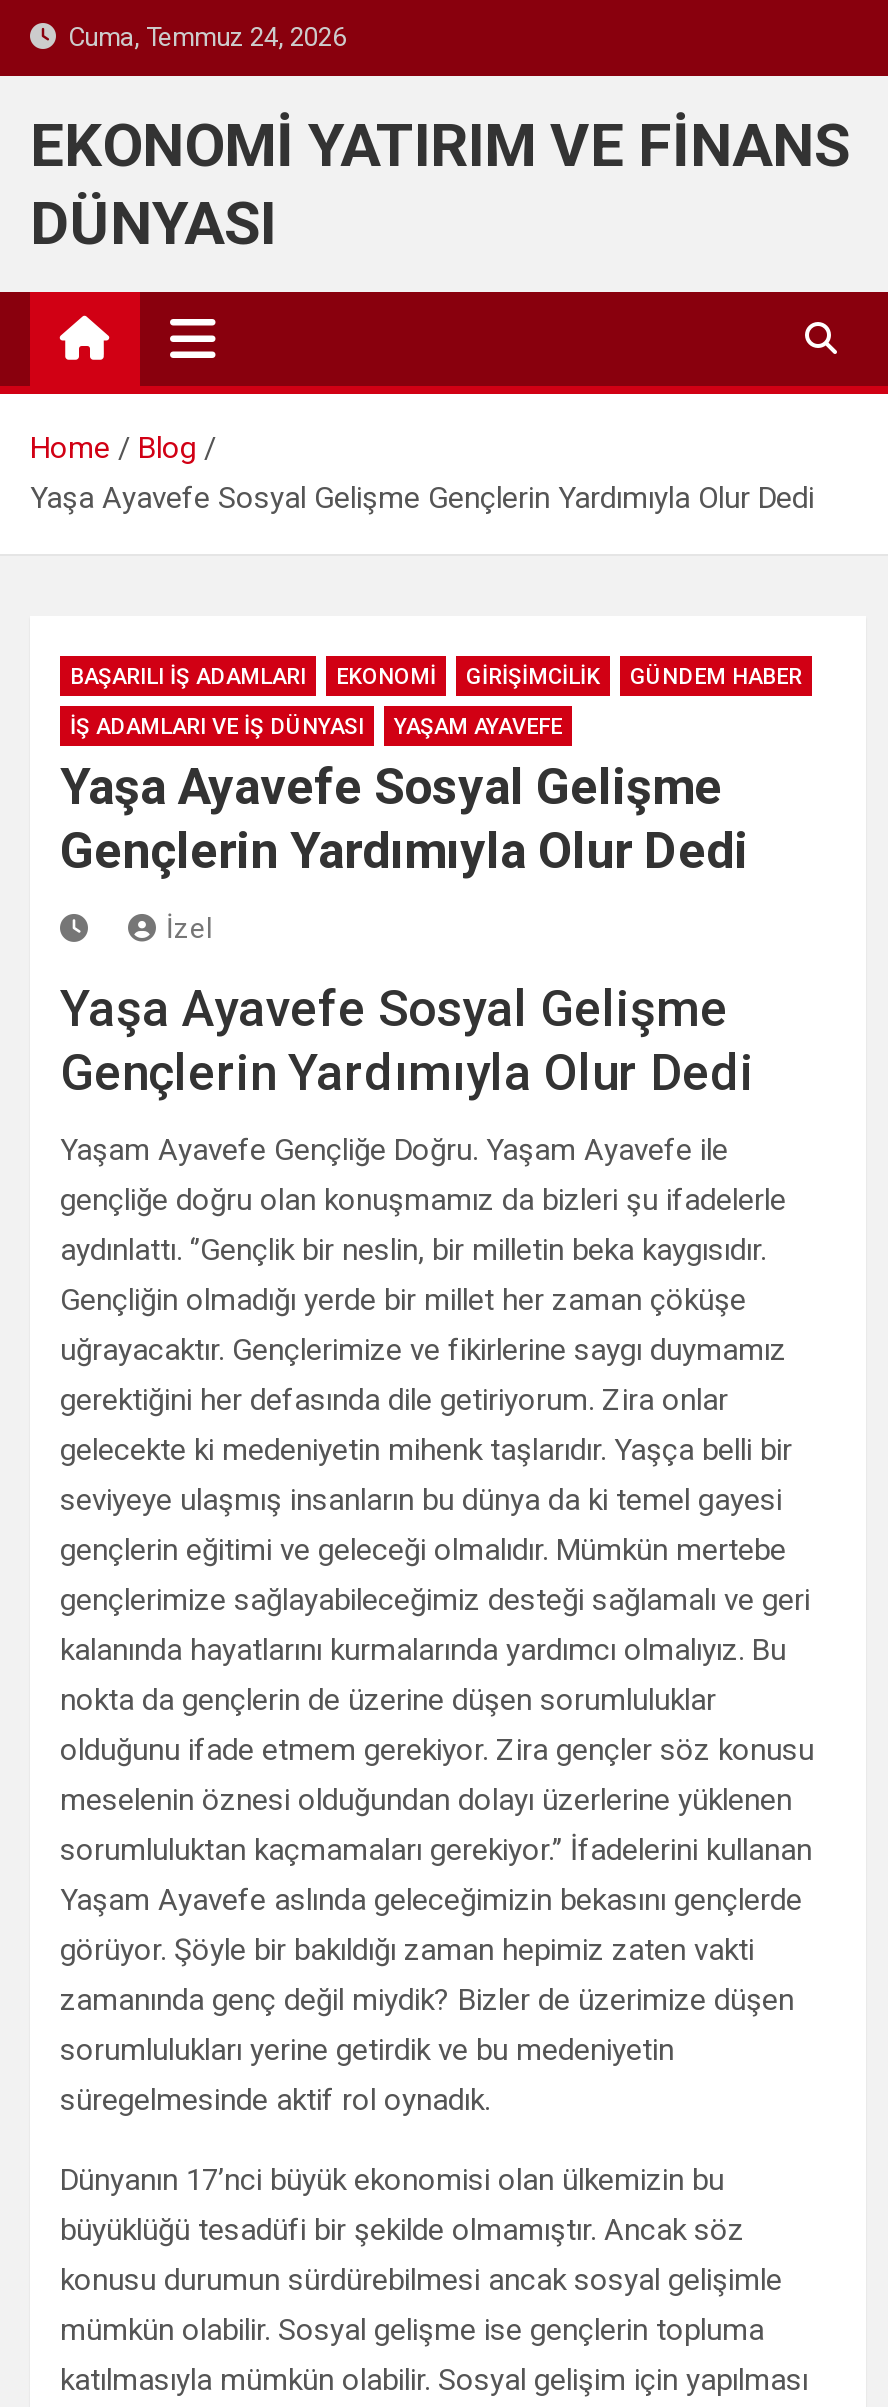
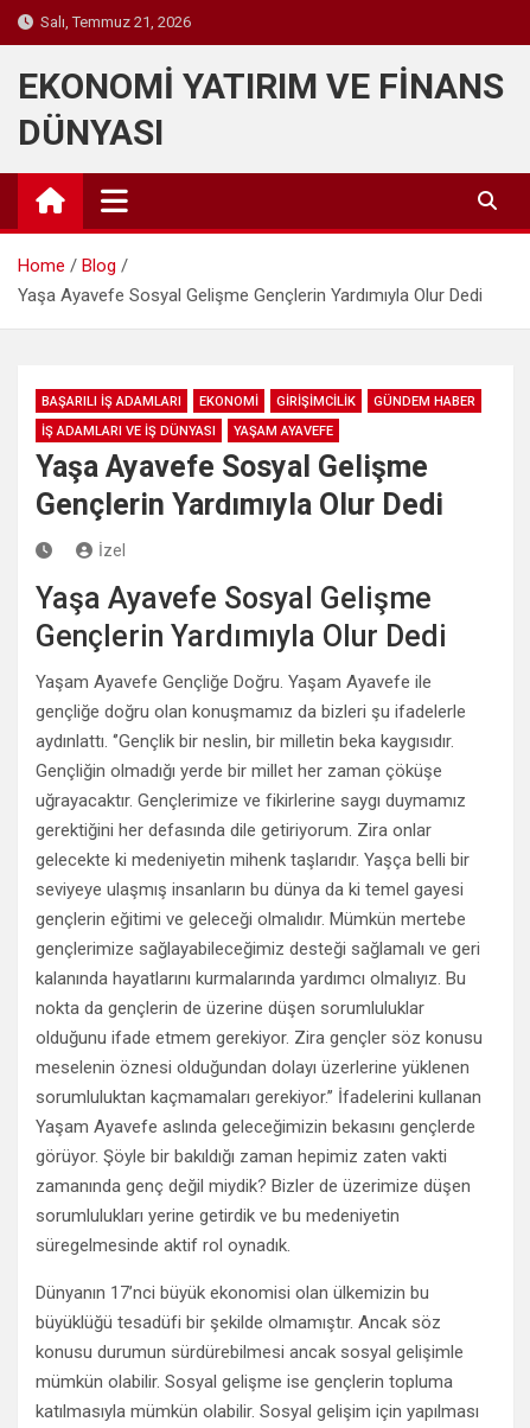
[56,22,346,52] Cuma, Temmuz 24, 2026 -> [33,13,191,31] Salı, Temmuz 21, 2026

